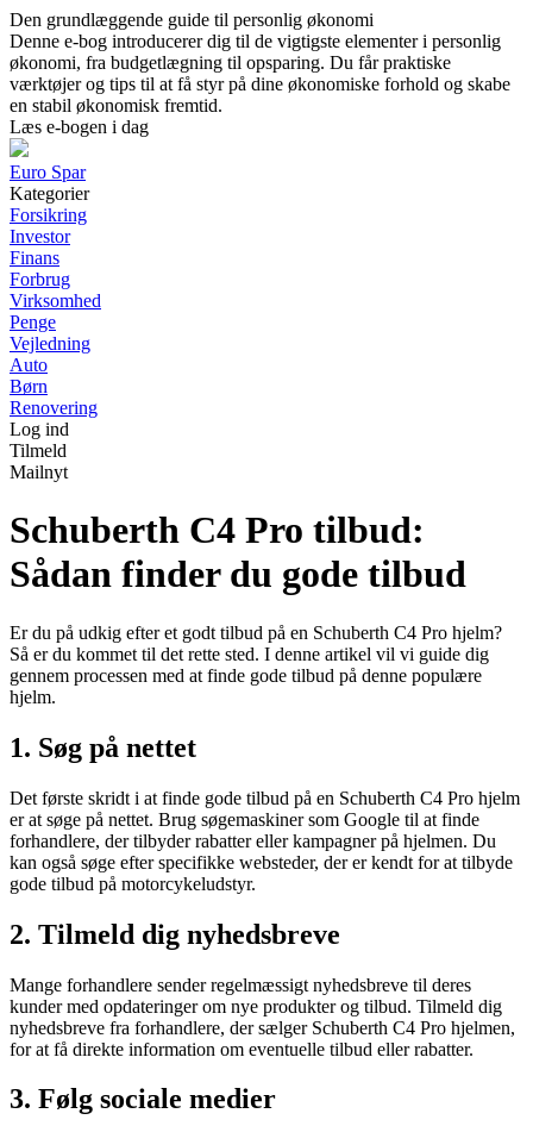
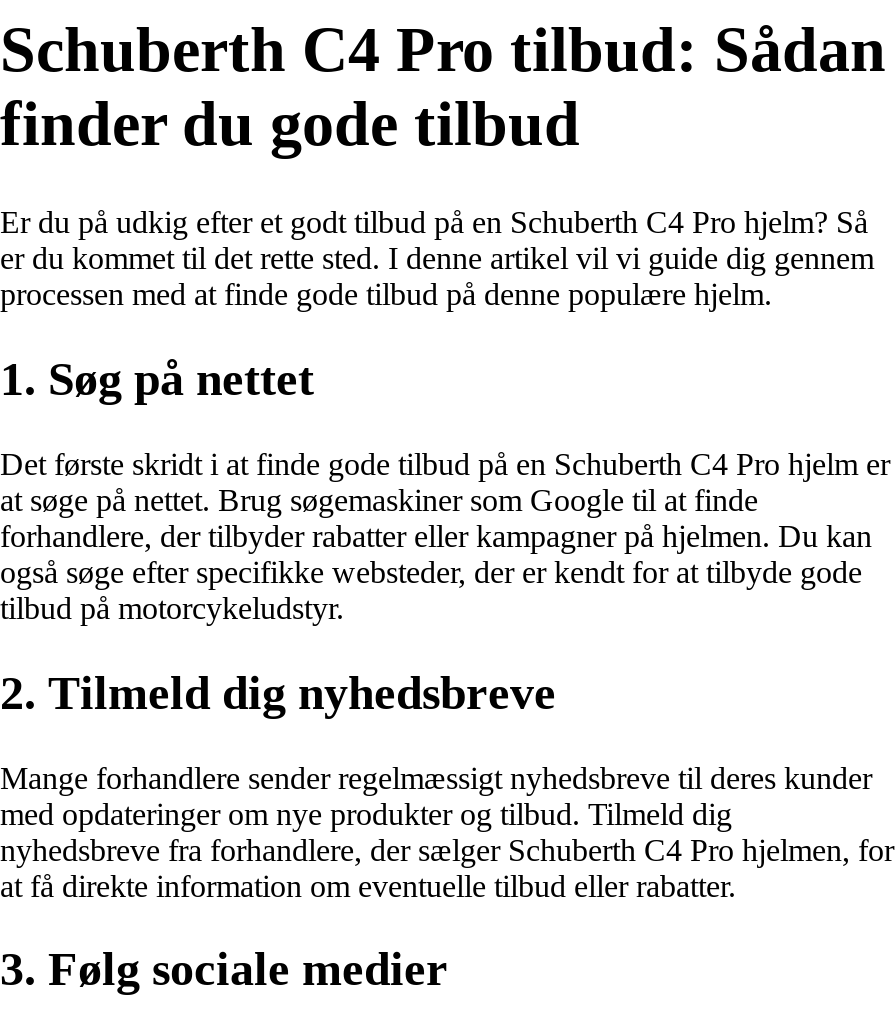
[10,10,510,707] Den grundlæggende guide til personlig økonomi | Denne e-bog introducerer dig til de vigtigste elementer i personlig | økonomi, fra budgetlægning til opsparing. Du får praktiske | værktøjer og tips til at få styr på dine økonomiske forhold og skabe | en stabil økonomisk fremtid. | Læs e-bogen i dag | Euro Spar | Kategorier | Forsikring | Investor | Finans | Forbrug | Virksomhed | Penge | Vejledning | Auto | Børn | Renovering | Log ind | Tilmeld | Mailnyt | Schuberth C4 Pro tilbud: | Sådan finder du gode tilbud | Er du på udkig efter et godt tilbud på en Schuberth C4 Pro hjelm? | Så er du kommet til det rette sted. I denne artikel vil vi guide dig | gennem processen med at finde gode tilbud på denne populære | hjelm. -> [0,14,886,311] Schuberth C4 Pro tilbud: Sådan | finder du gode tilbud | Er du på udkig efter et godt tilbud på en Schuberth C4 Pro hjelm? Så | er du kommet til det rette sted. I denne artikel vil vi guide dig gennem | processen med at finde gode tilbud på denne populære hjelm.

